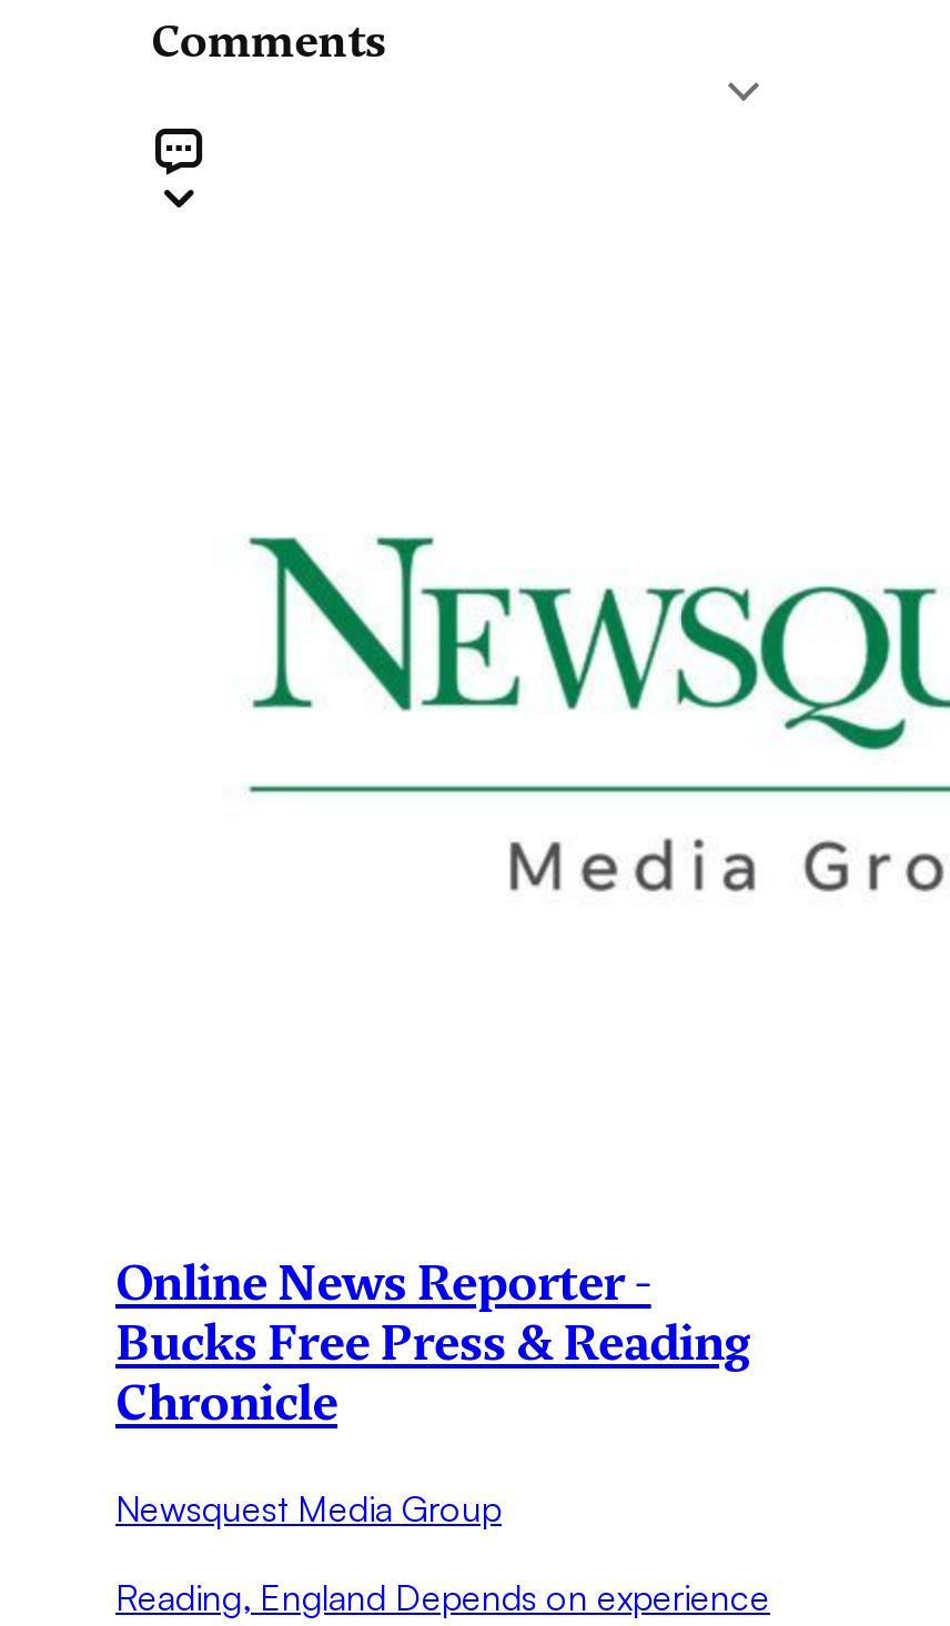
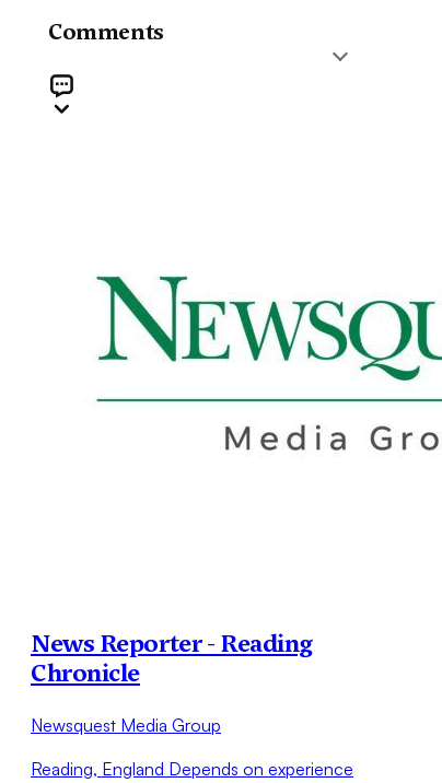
[115,1248,752,1375] Online News Reporter - | Bucks Free Press & Reading -> [31,626,313,659] News Reporter - Reading

